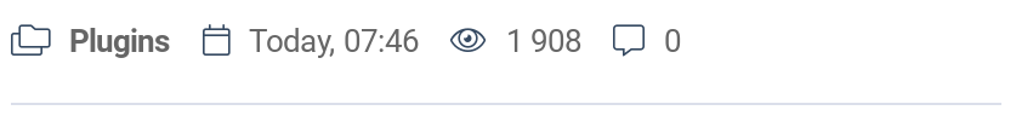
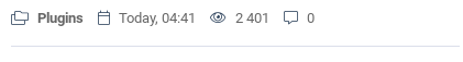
[249,23,419,59] Today, 07:46 -> [119,10,196,26] Today, 04:41
[506,23,581,59] 1 908 -> [235,10,269,26] 2 401

